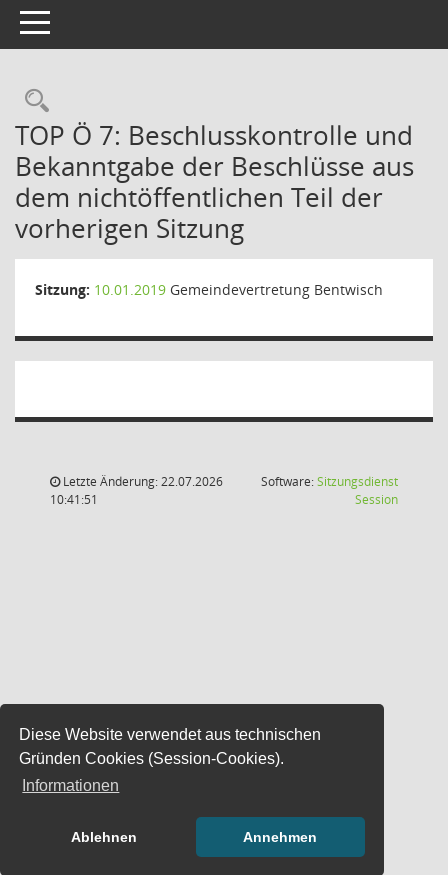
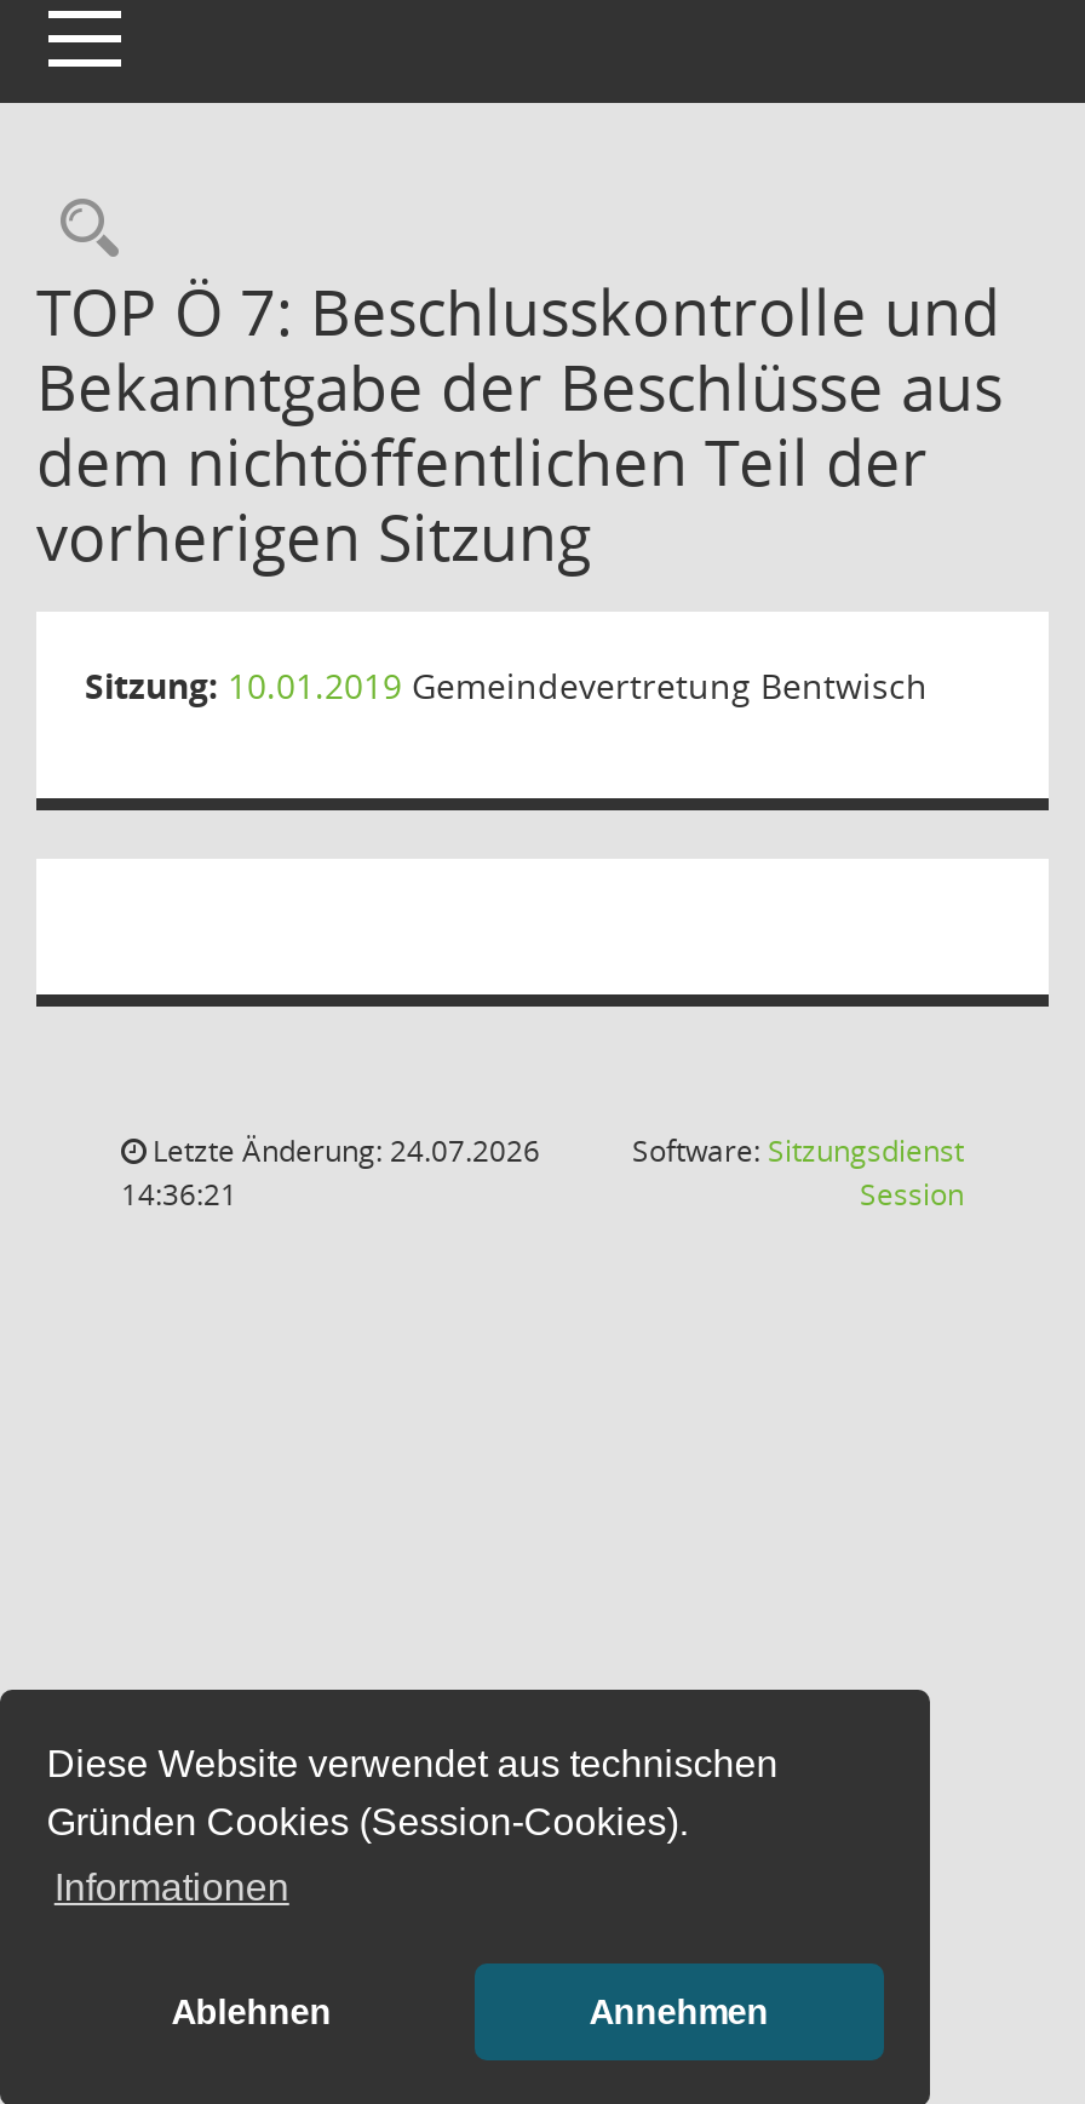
[60,473,223,490] Letzte Änderung: 22.07.2026 -> [145,1130,540,1171] Letzte Änderung: 24.07.2026
[50,491,98,508] 10:41:51 -> [121,1174,237,1215] 14:36:21

